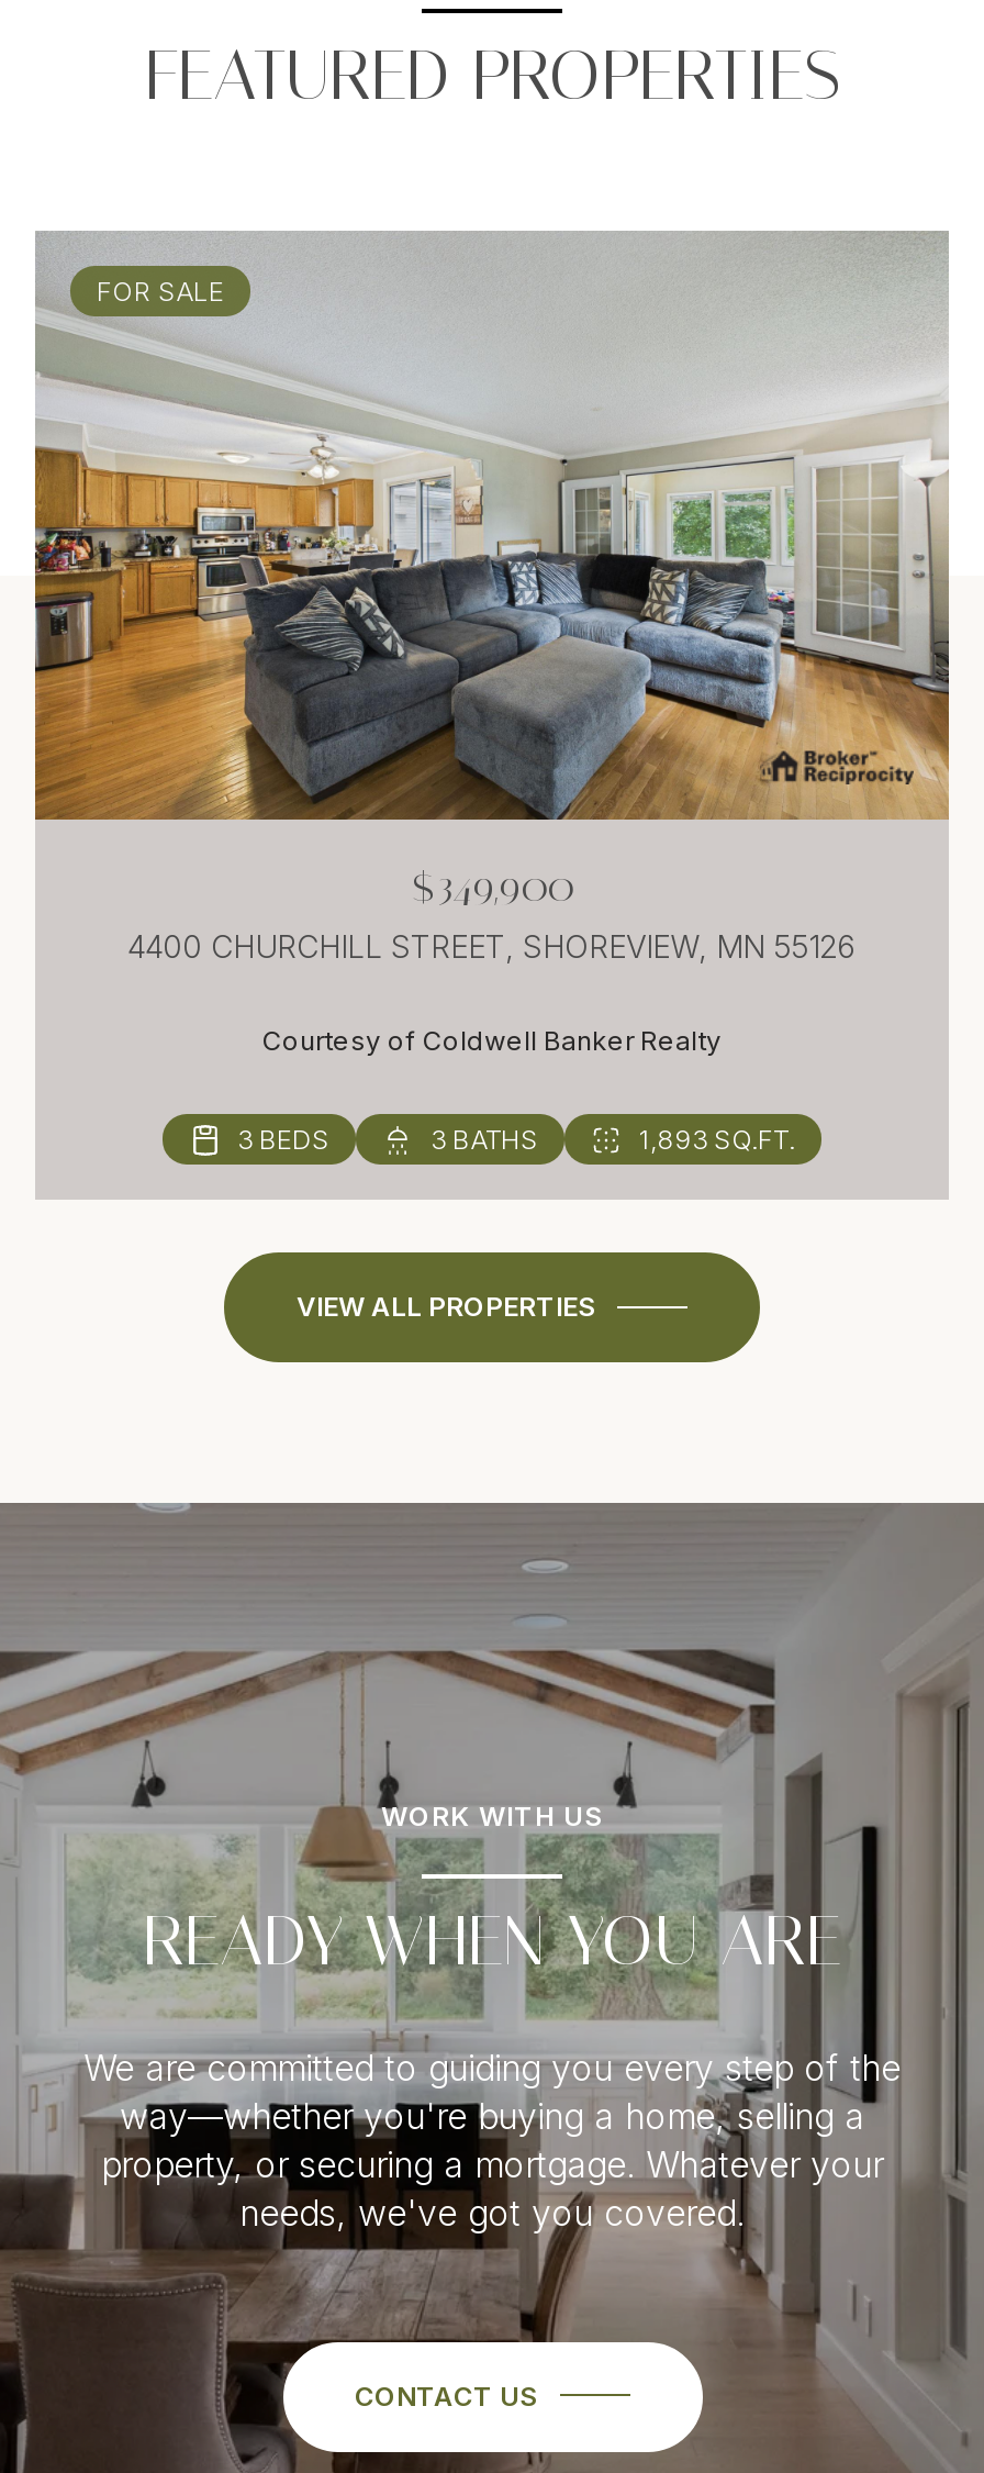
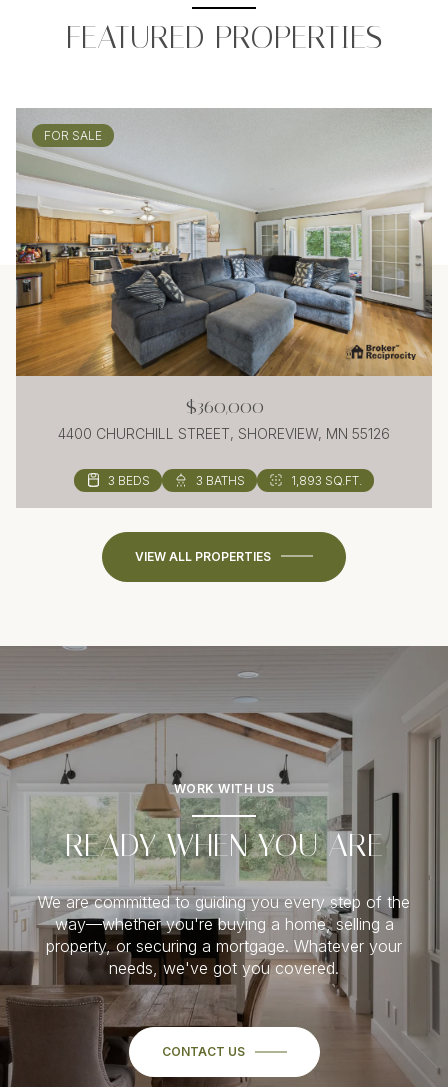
[411,858,573,911] $349,900 -> [184,394,263,418] $360,000
[262,1023,722,1056] Courtesy of Coldwell Banker Realty -> none

